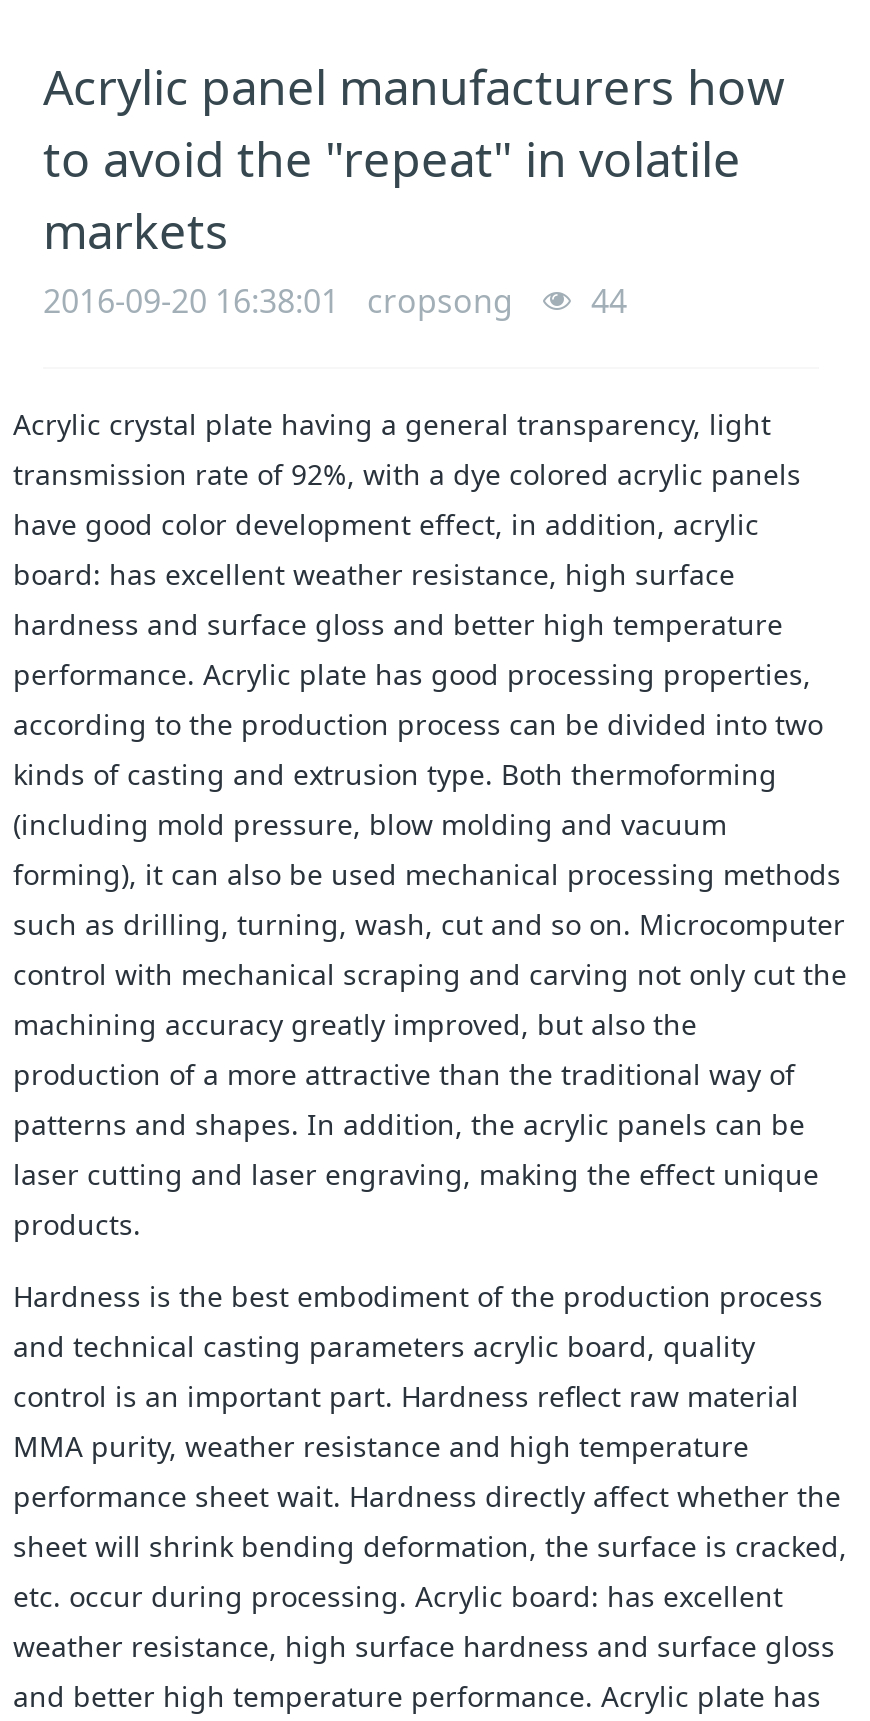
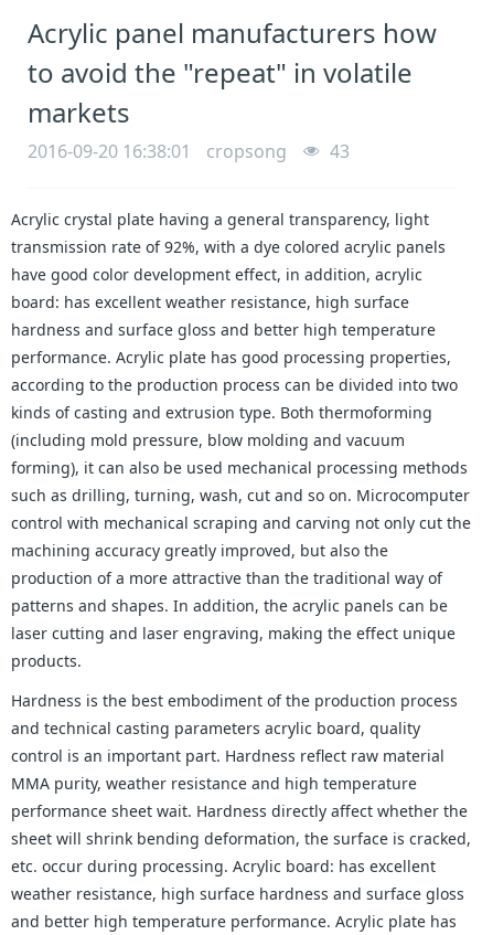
[43,279,627,323] 2016-09-20 16:38:01 cropsong 44 -> [28,139,350,163] 2016-09-20 16:38:01 cropsong 43

